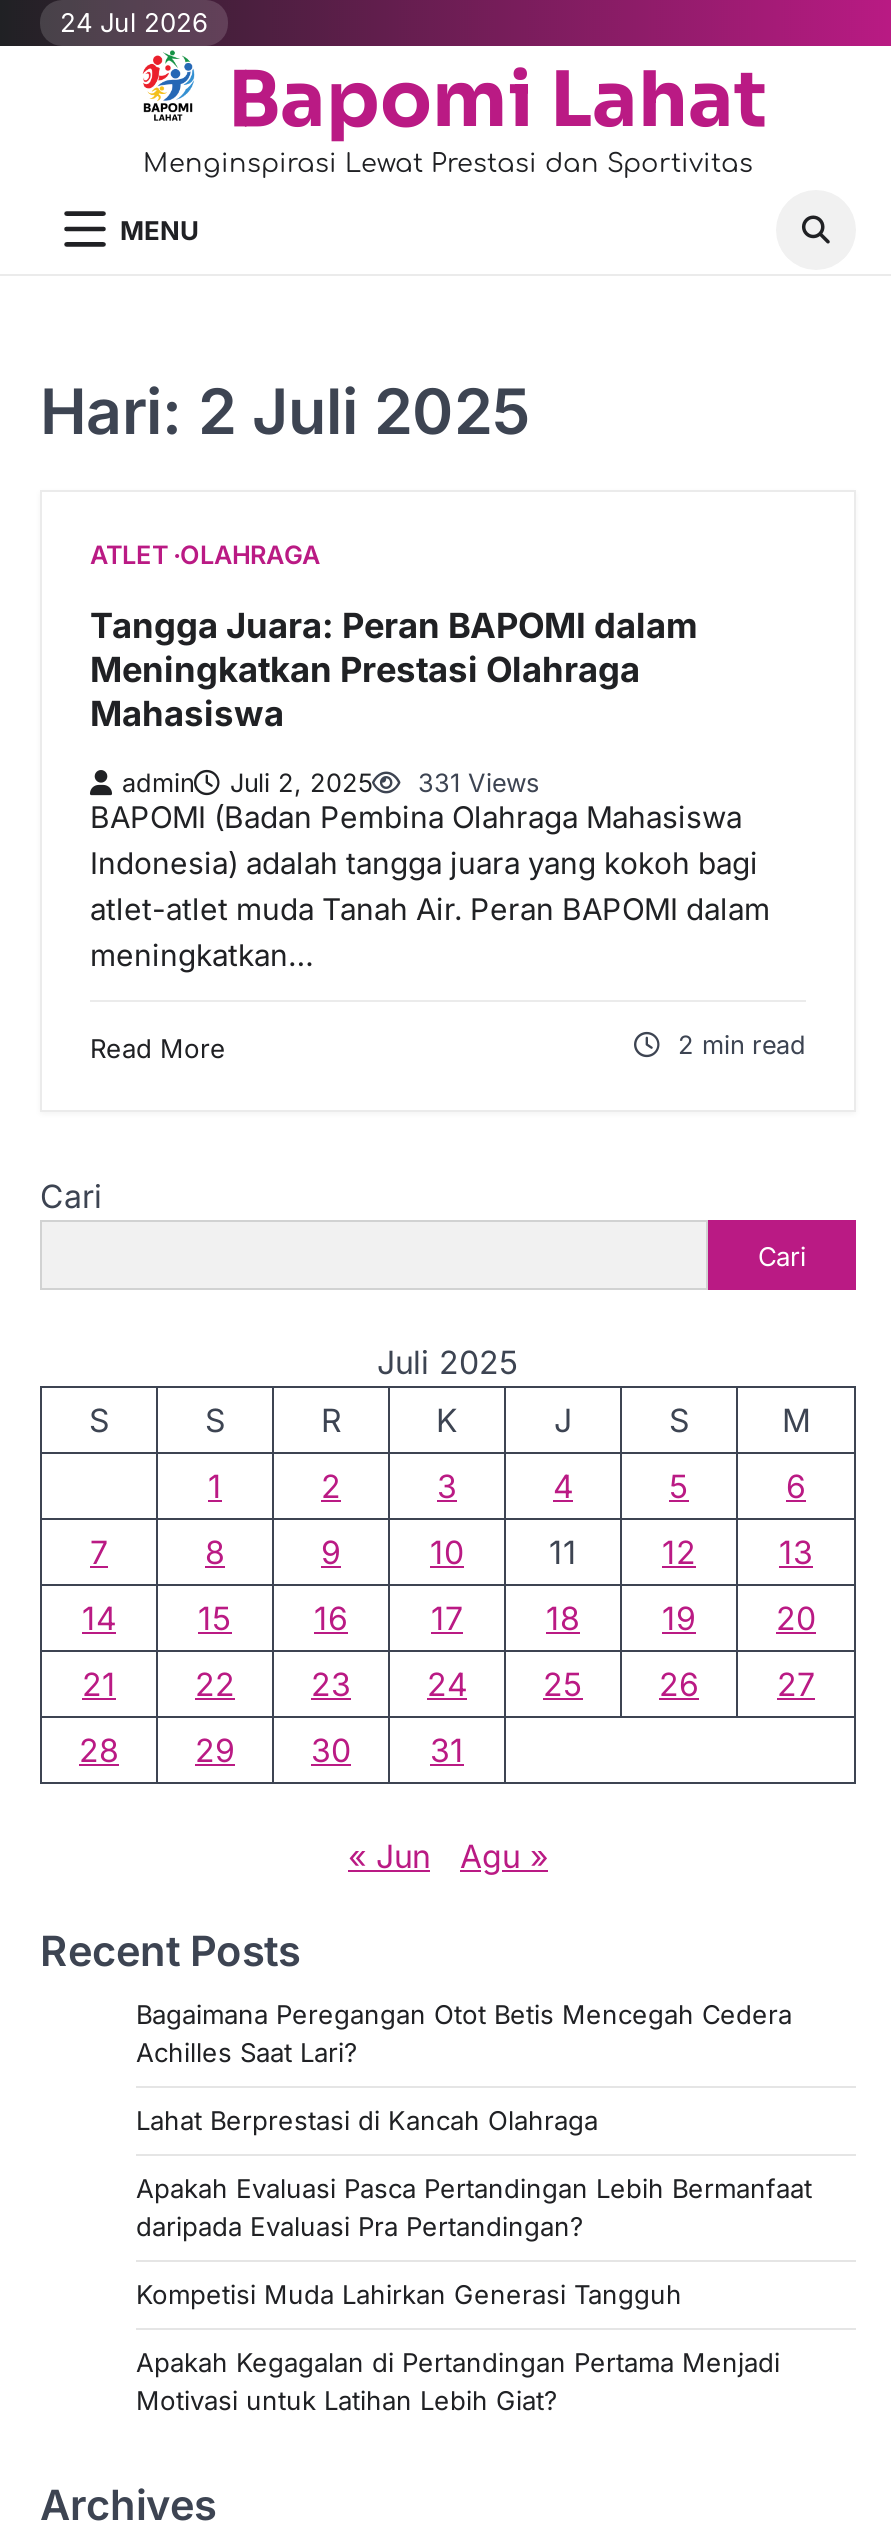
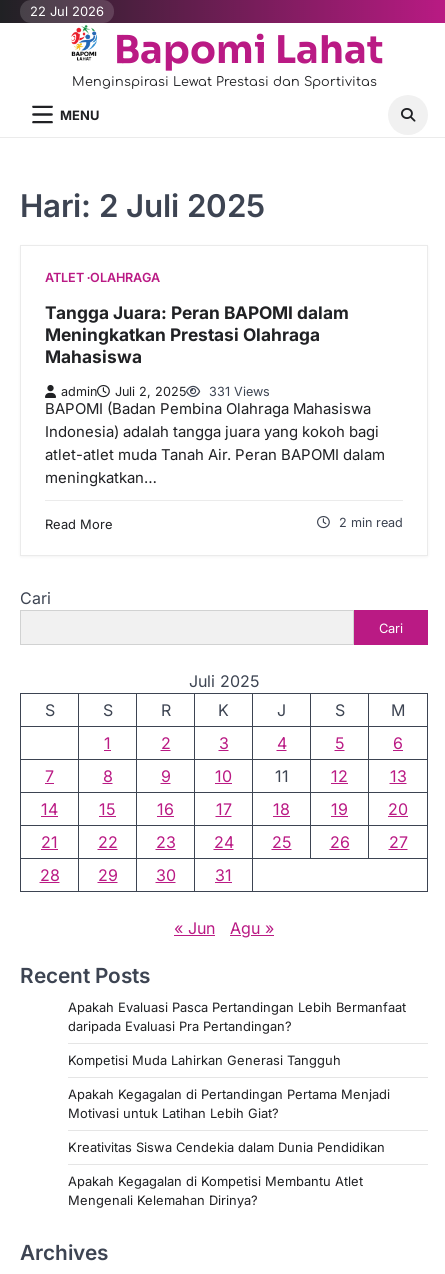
[60,6,208,38] 24 Jul 2026 -> [30,3,104,19] 22 Jul 2026
[136,1999,792,2137] Bagaimana Peregangan Otot Betis Mencegah Cedera | Achilles Saat Lari? | Lahat Berprestasi di Kancah Olahraga -> none
moved [136,2173,812,2417] -> [68,999,406,1121]: Apakah Evaluasi Pasca Pertandingan Lebih Bermanfaat | daripada Evaluasi Pra Pertandingan? | Kompetisi Muda Lahirkan Generasi Tangguh | Apakah Kegagalan di Pertandingan Pertama Menjadi | Motivasi untuk Latihan Lebih Giat?
none -> [68,1139,385,1208] Kreativitas Siswa Cendekia dalam Dunia Pendidikan | Apakah Kegagalan di Kompetisi Membantu Atlet | Mengenali Kelemahan Dirinya?

